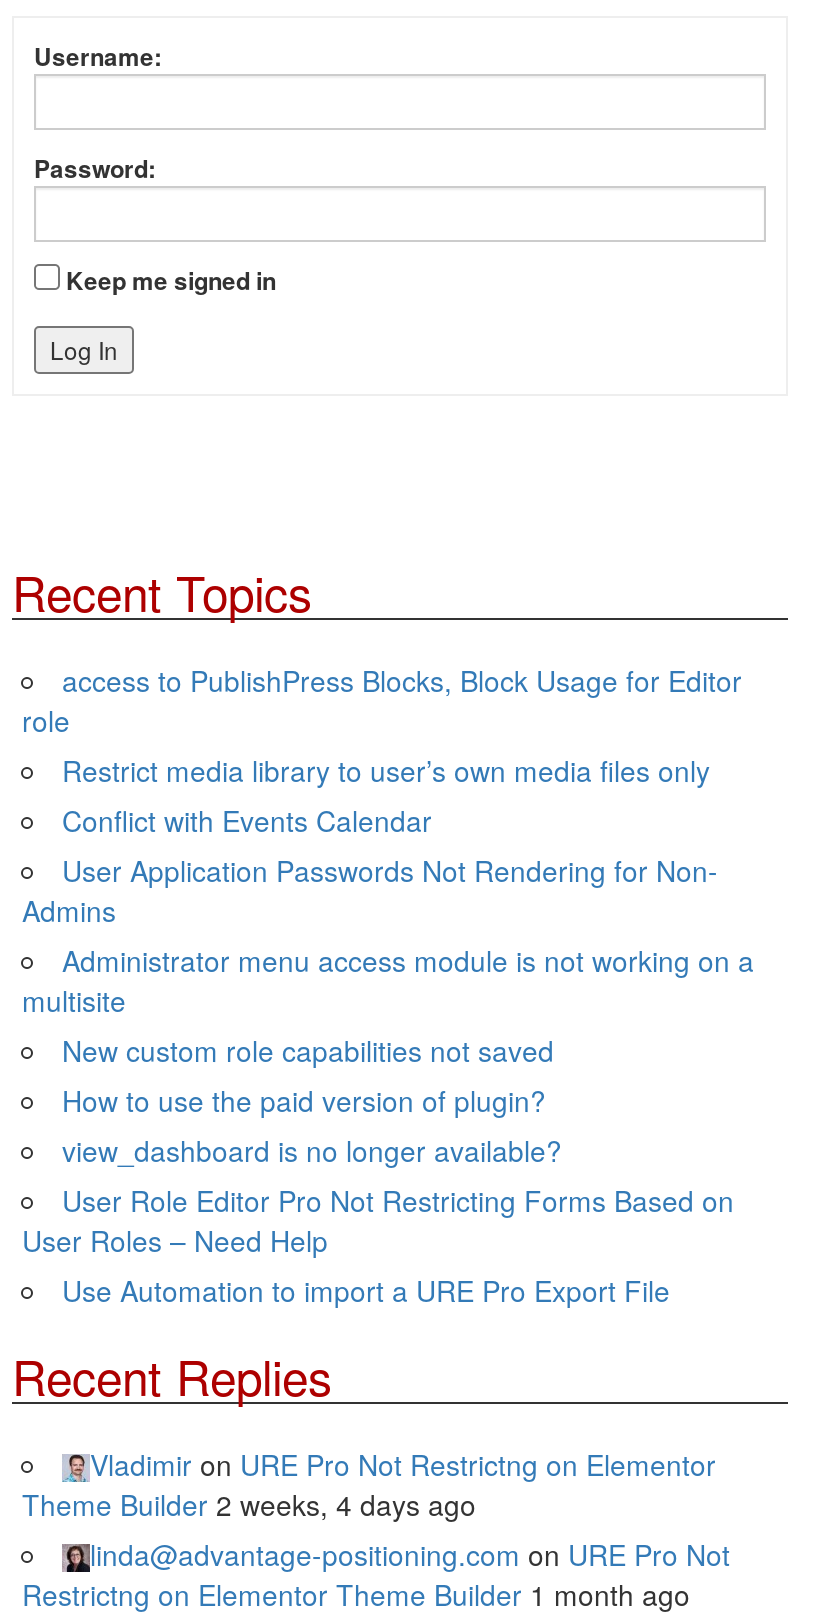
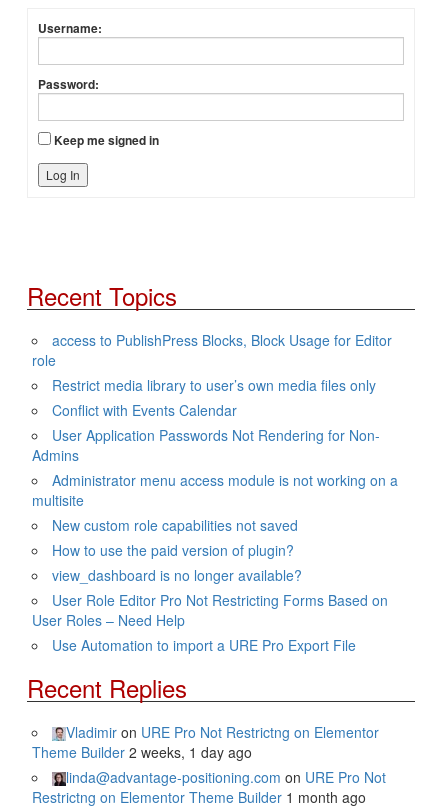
[22,1484,476,1524] Theme Builder 2 weeks, 4 days ago -> [32,742,252,762] Theme Builder 2 weeks, 1 day ago

